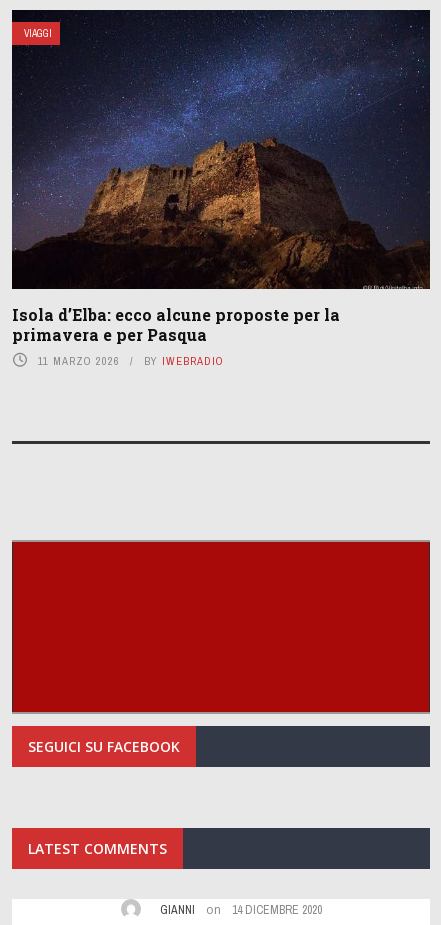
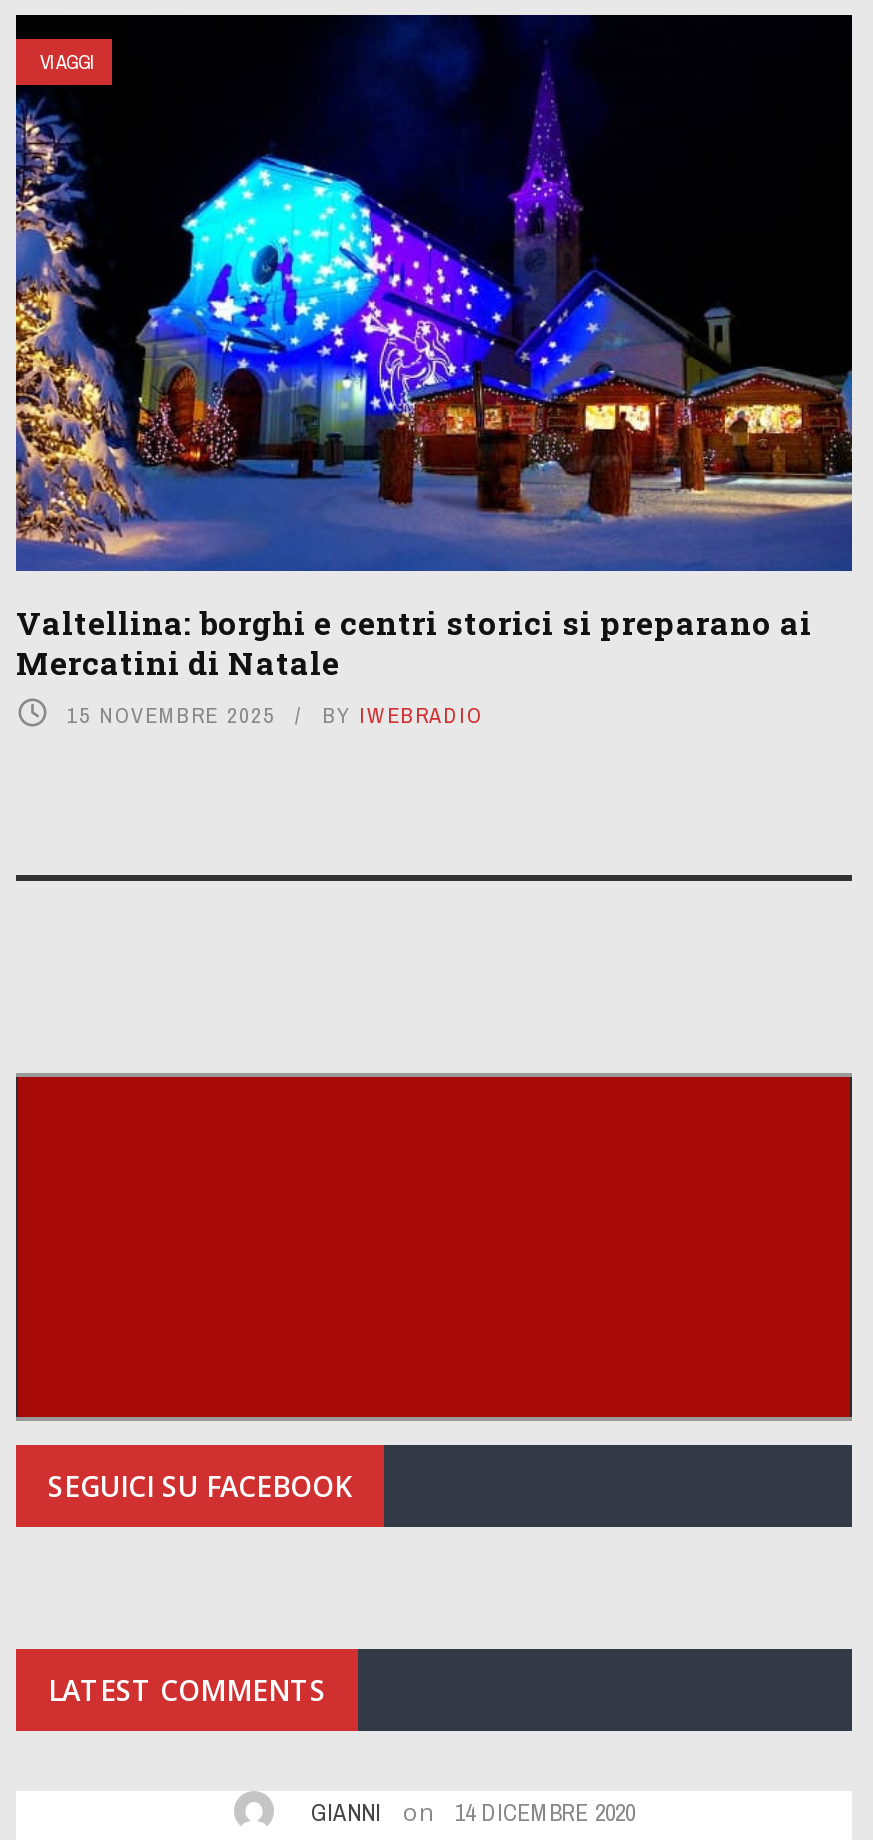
[11,9,431,368] [image] | Isola d’Elba: ecco alcune proposte per la | primavera e per Pasqua | 11 MARZO 2026 -> [14,14,854,730] [image] | Valtellina: borghi e centri storici si preparano ai | Mercatini di Natale | 15 NOVEMBRE 2025

